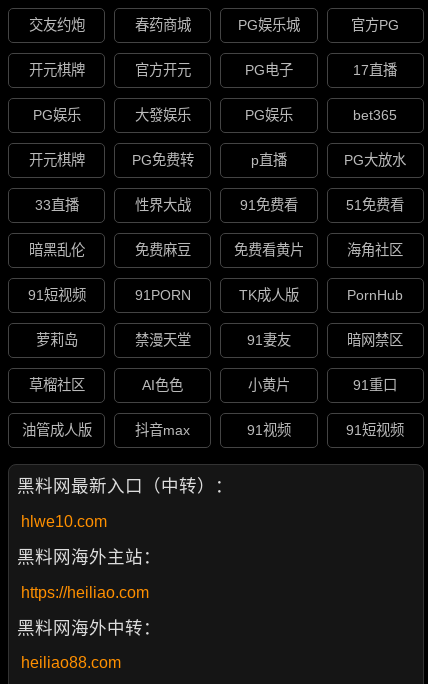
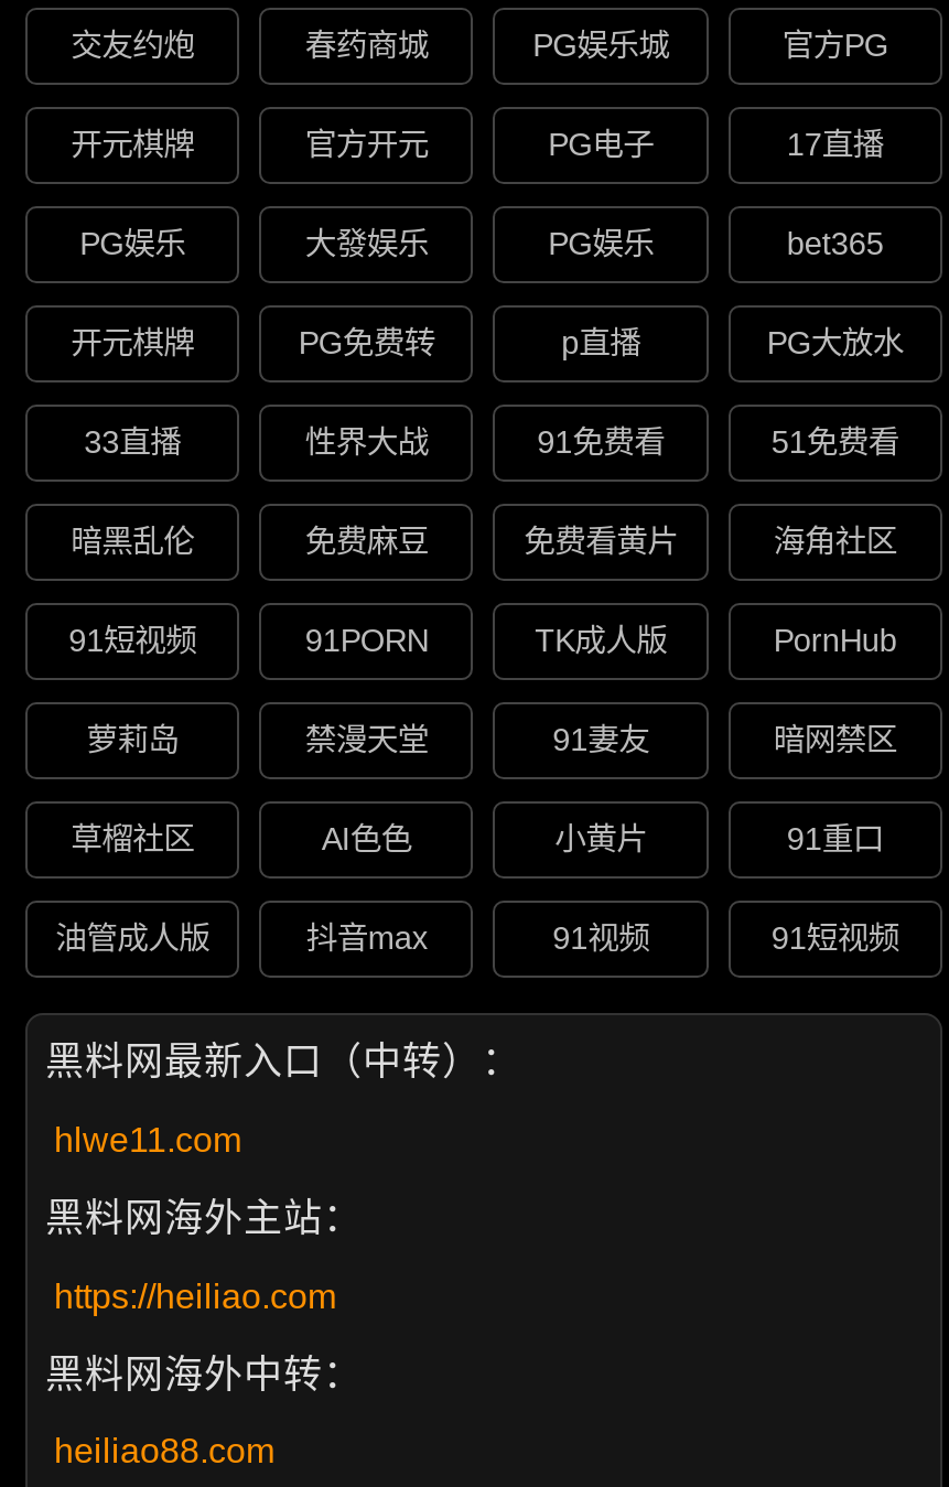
[21,513,107,530] hlwe10.com -> [54,1121,241,1158] hlwe11.com

